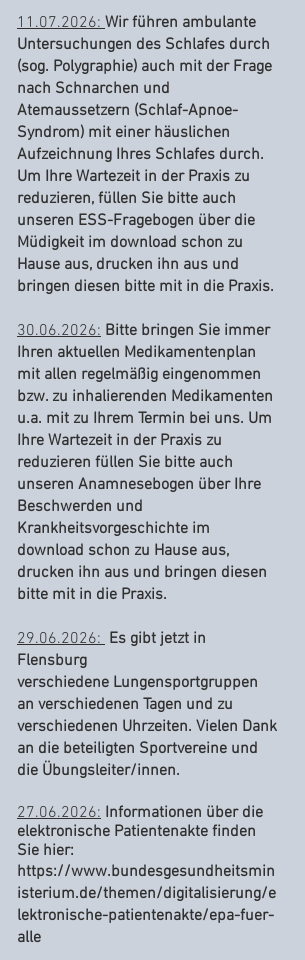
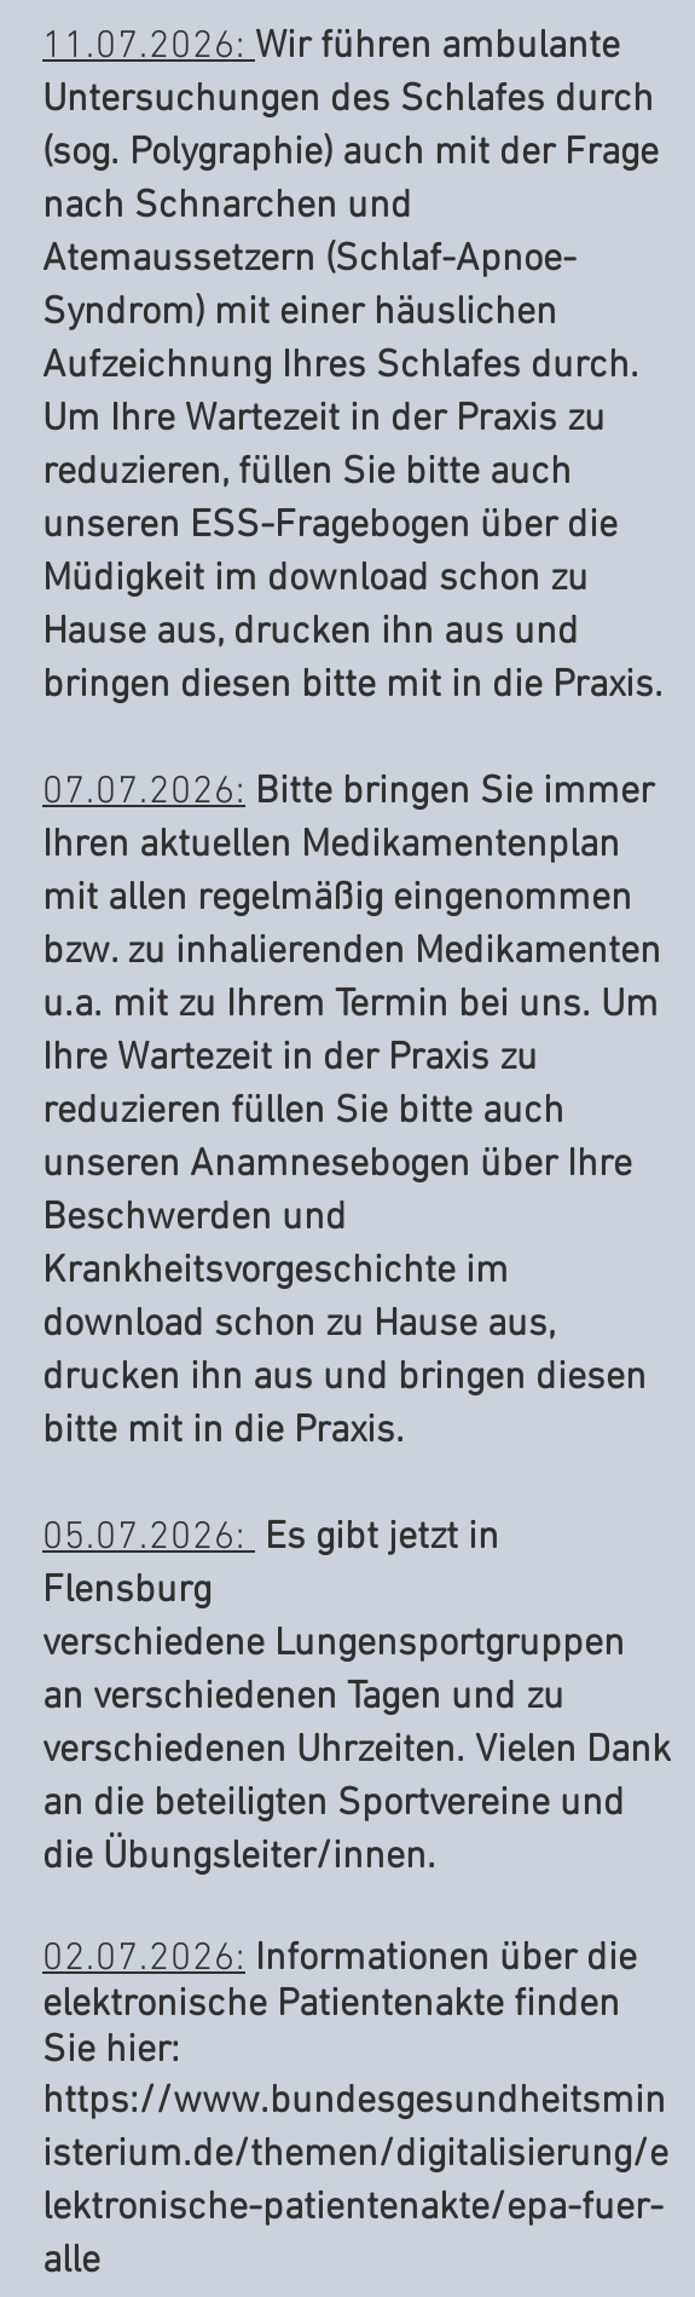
[17,321,270,341] 30.06.2026: Bitte bringen Sie immer -> [42,768,654,817] 07.07.2026: Bitte bringen Sie immer
[17,629,206,649] 29.06.2026: Es gibt jetzt in -> [42,1514,499,1562] 05.07.2026: Es gibt jetzt in
[17,803,263,823] 27.06.2026: Informationen über die -> [42,1935,637,1984] 02.07.2026: Informationen über die

